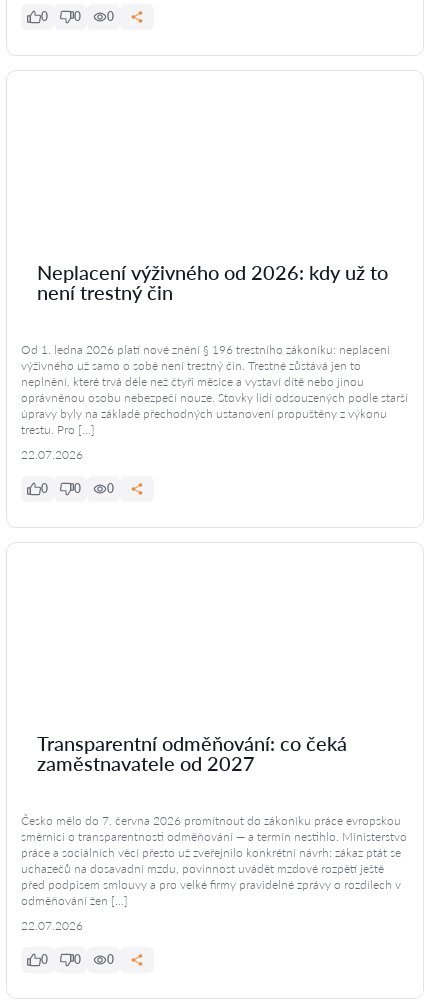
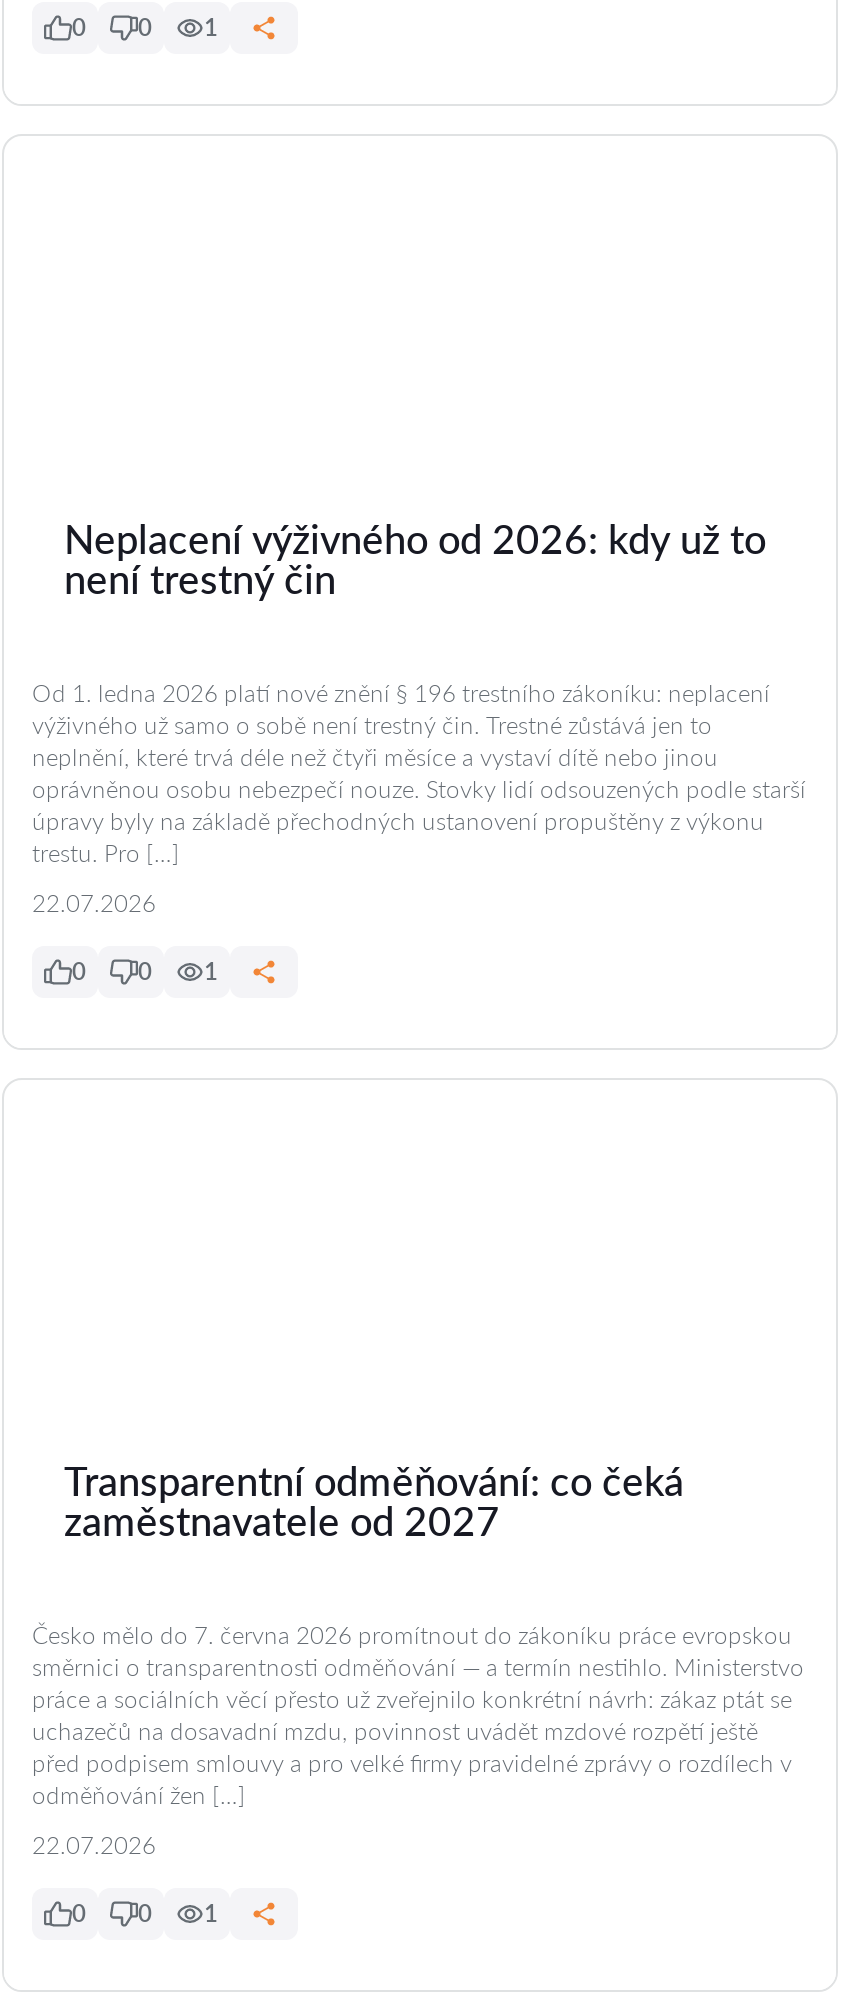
[107,9,114,24] 0 -> [204,13,218,43] 1
[107,481,114,496] 0 -> [204,956,218,986] 1
[107,952,114,967] 0 -> [204,1898,218,1928] 1

